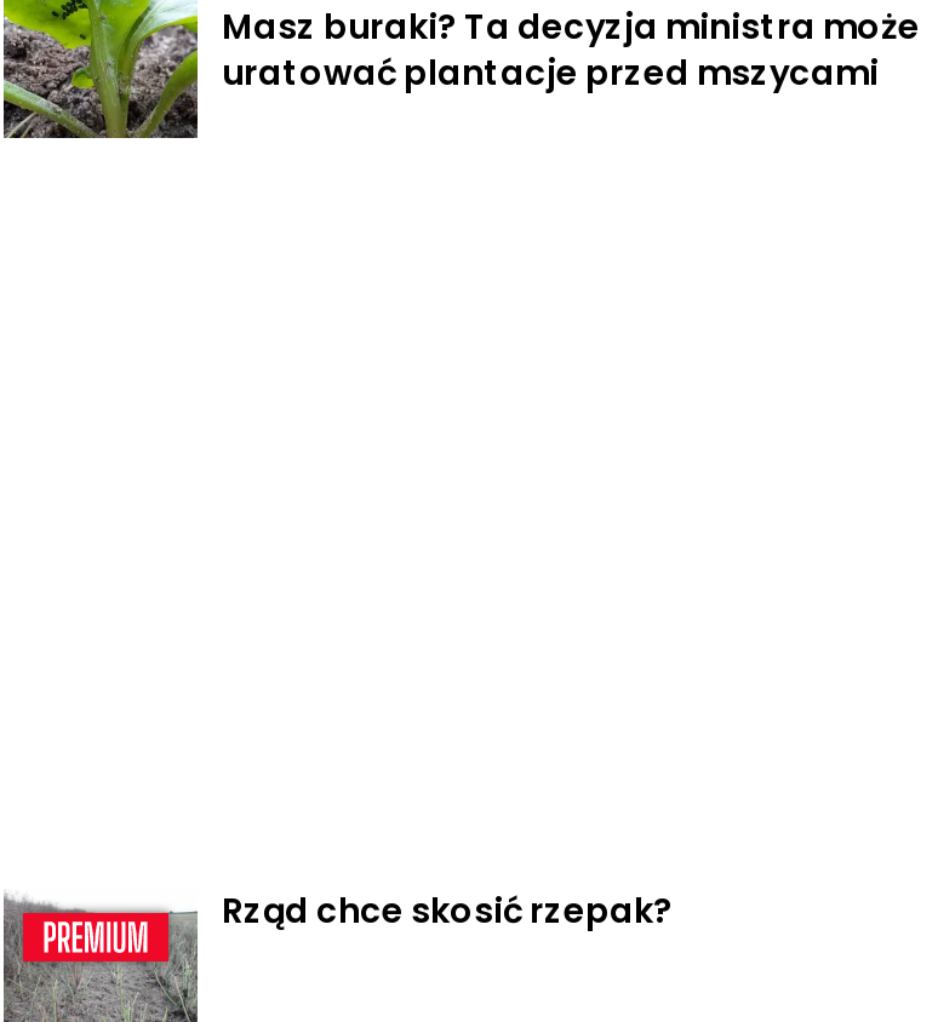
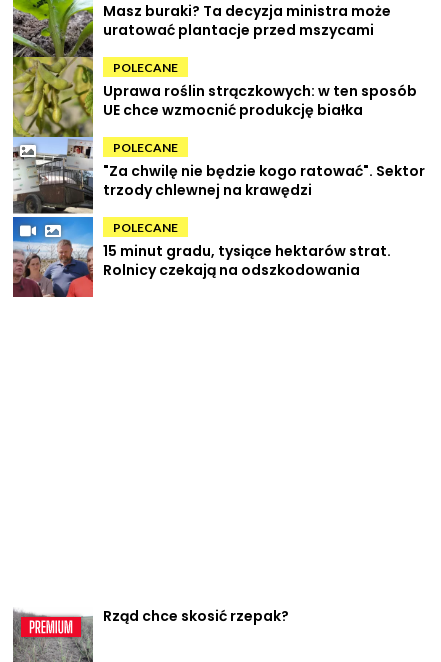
none -> [12,56,425,298] [image] | POLECANE | Uprawa roślin strączkowych: w ten sposób | UE chce wzmocnić produkcję białka | POLECANE | "Za chwilę nie będzie kogo ratować". Sektor | trzody chlewnej na krawędzi | POLECANE | 15 minut gradu, tysiące hektarów strat. | Rolnicy czekają na odszkodowania

